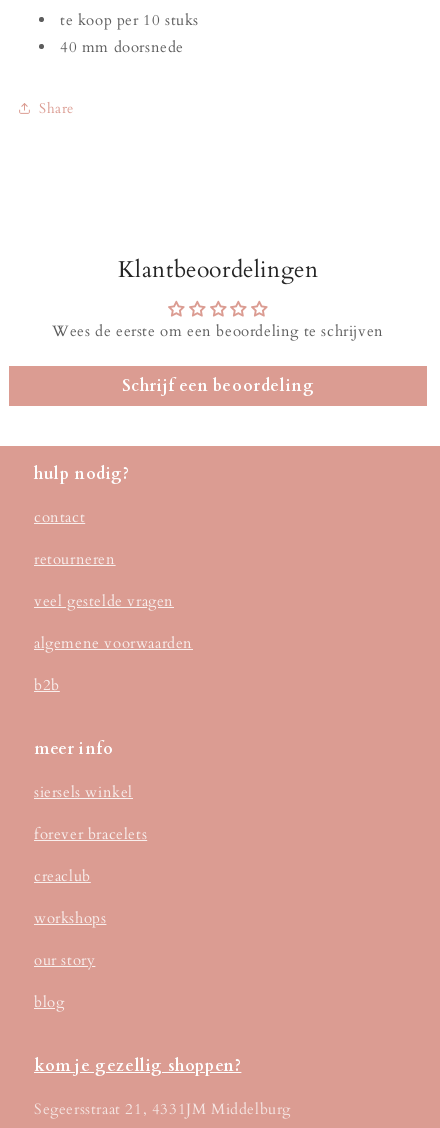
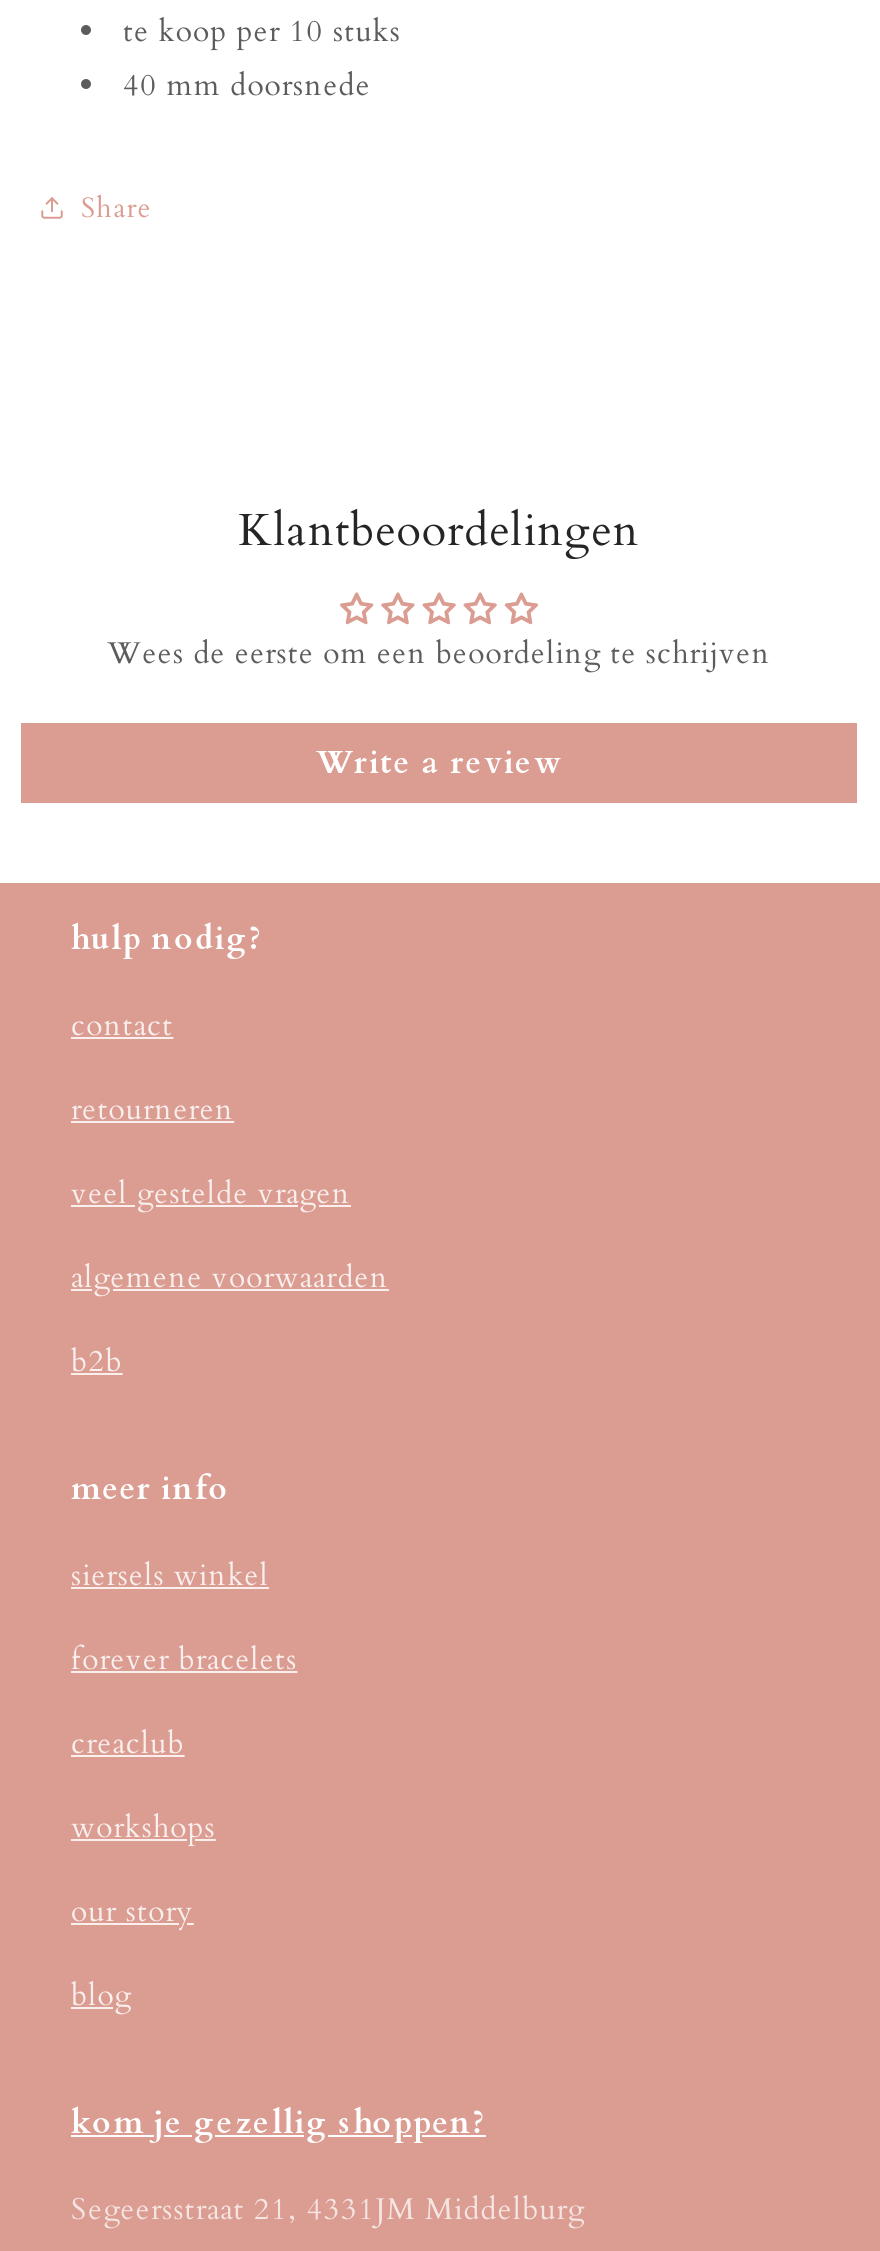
[122,375,314,397] Schrijf een beoordeling -> [317,742,561,786] Write a review

